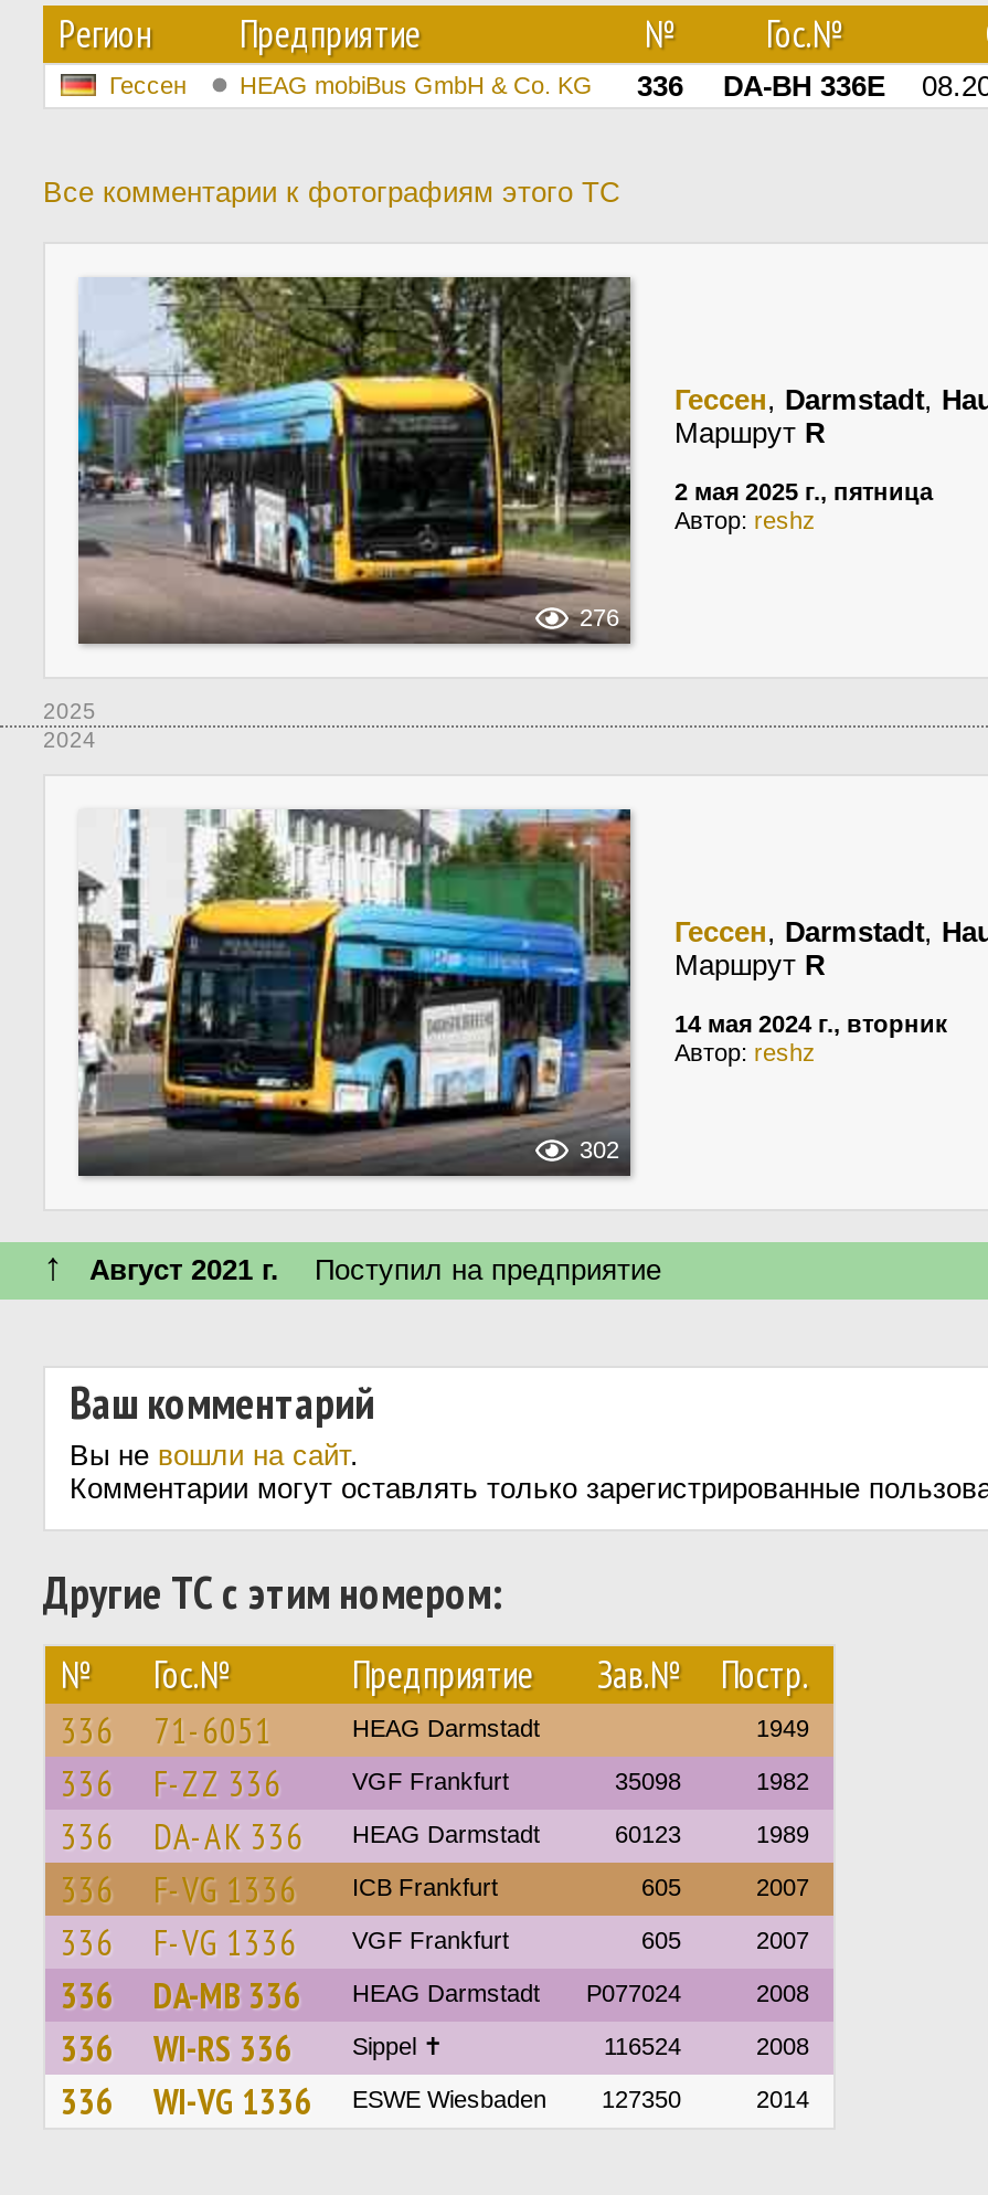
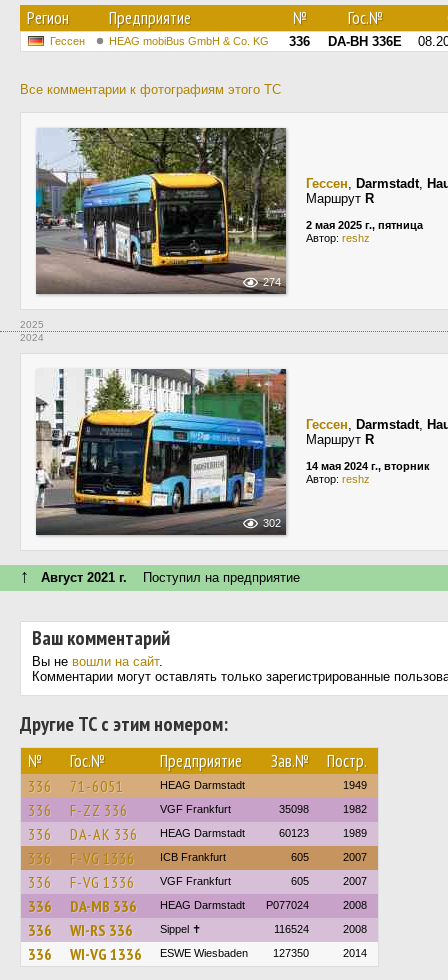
[580,604,619,630] 276 -> [263,276,281,288] 274

